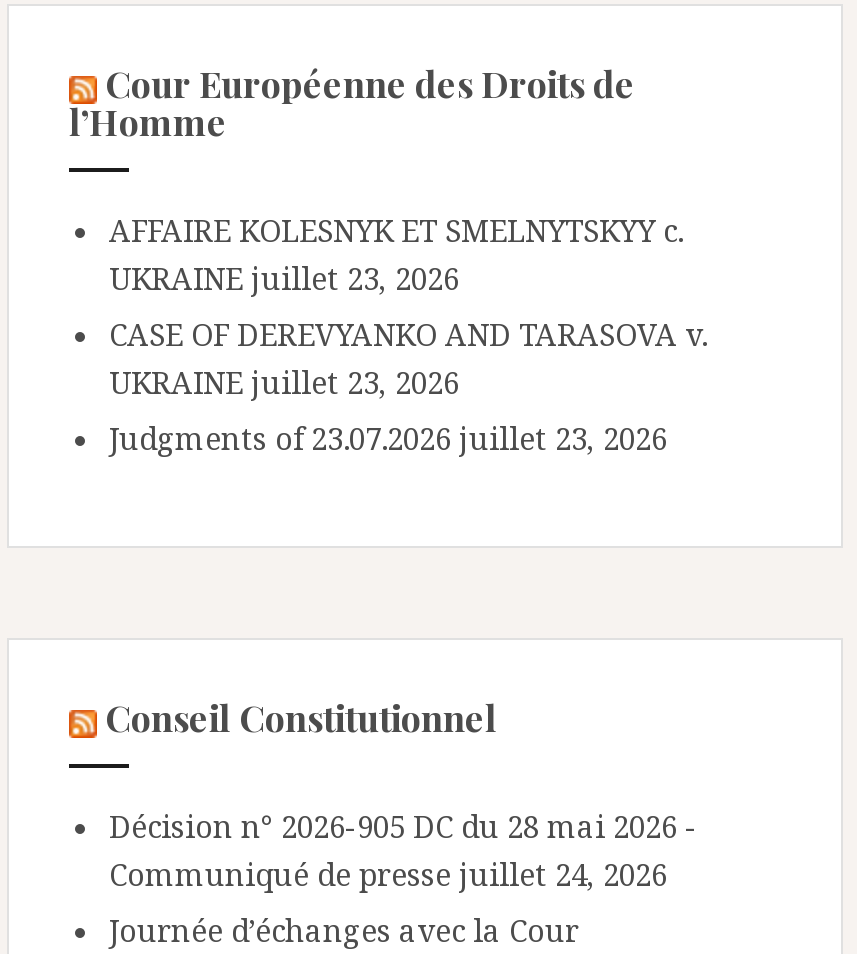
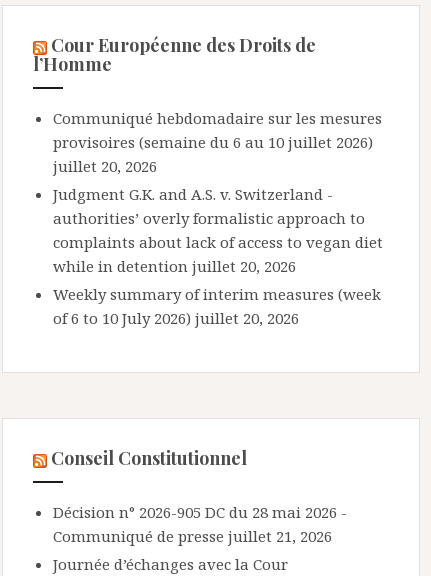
[109,211,707,459] AFFAIRE KOLESNYK ET SMELNYTSKYY c. | UKRAINE juillet 23, 2026 | CASE OF DEREVYANKO AND TARASOVA v. | UKRAINE juillet 23, 2026 | Judgments of 23.07.2026 juillet 23, 2026 -> [53,108,383,328] Communiqué hebdomadaire sur les mesures | provisoires (semaine du 6 au 10 juillet 2026) | juillet 20, 2026 | Judgment G.K. and A.S. v. Switzerland - | authorities’ overly formalistic approach to | complaints about lack of access to vegan diet | while in detention juillet 20, 2026 | Weekly summary of interim measures (week | of 6 to 10 July 2026) juillet 20, 2026
[109,855,667,895] Communiqué de presse juillet 24, 2026 -> [53,526,332,546] Communiqué de presse juillet 21, 2026

